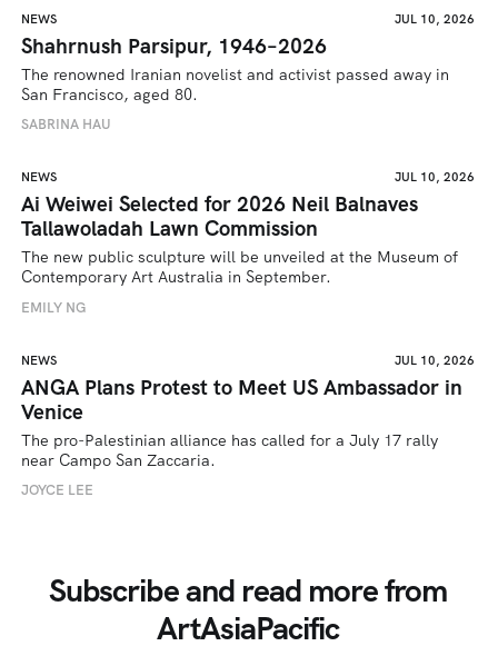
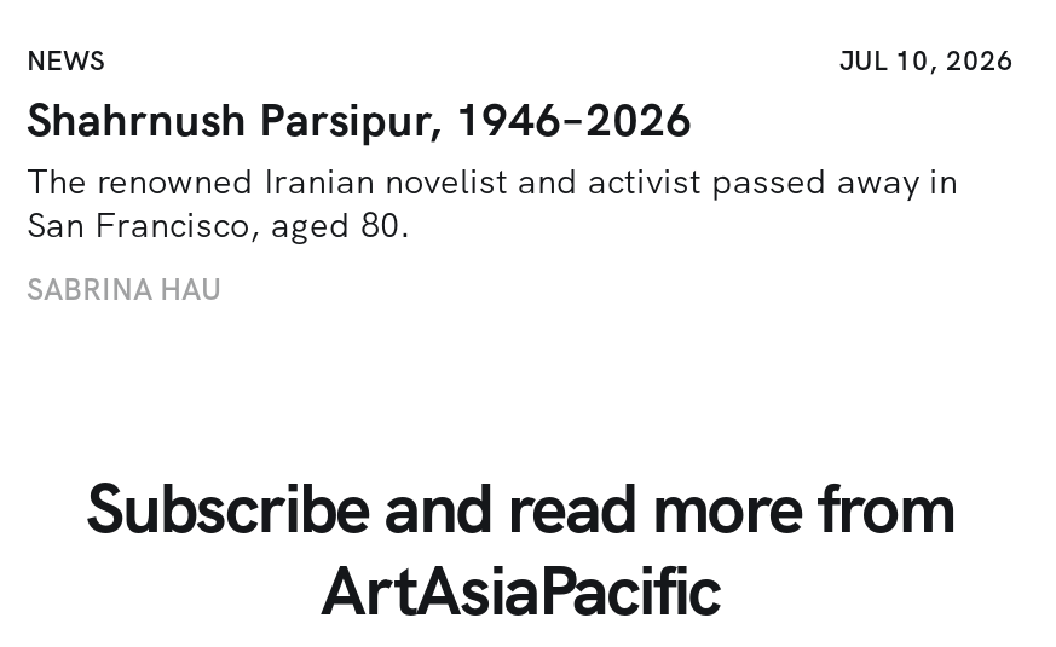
[21,169,475,499] NEWS | JUL 10, 2026 | Ai Weiwei Selected for 2026 Neil Balnaves | Tallawoladah Lawn Commission | The new public sculpture will be unveiled at the Museum of | Contemporary Art Australia in September. | EMILY NG | NEWS | JUL 10, 2026 | ANGA Plans Protest to Meet US Ambassador in | Venice | The pro-Palestinian alliance has called for a July 17 rally | near Campo San Zaccaria. | JOYCE LEE -> none

